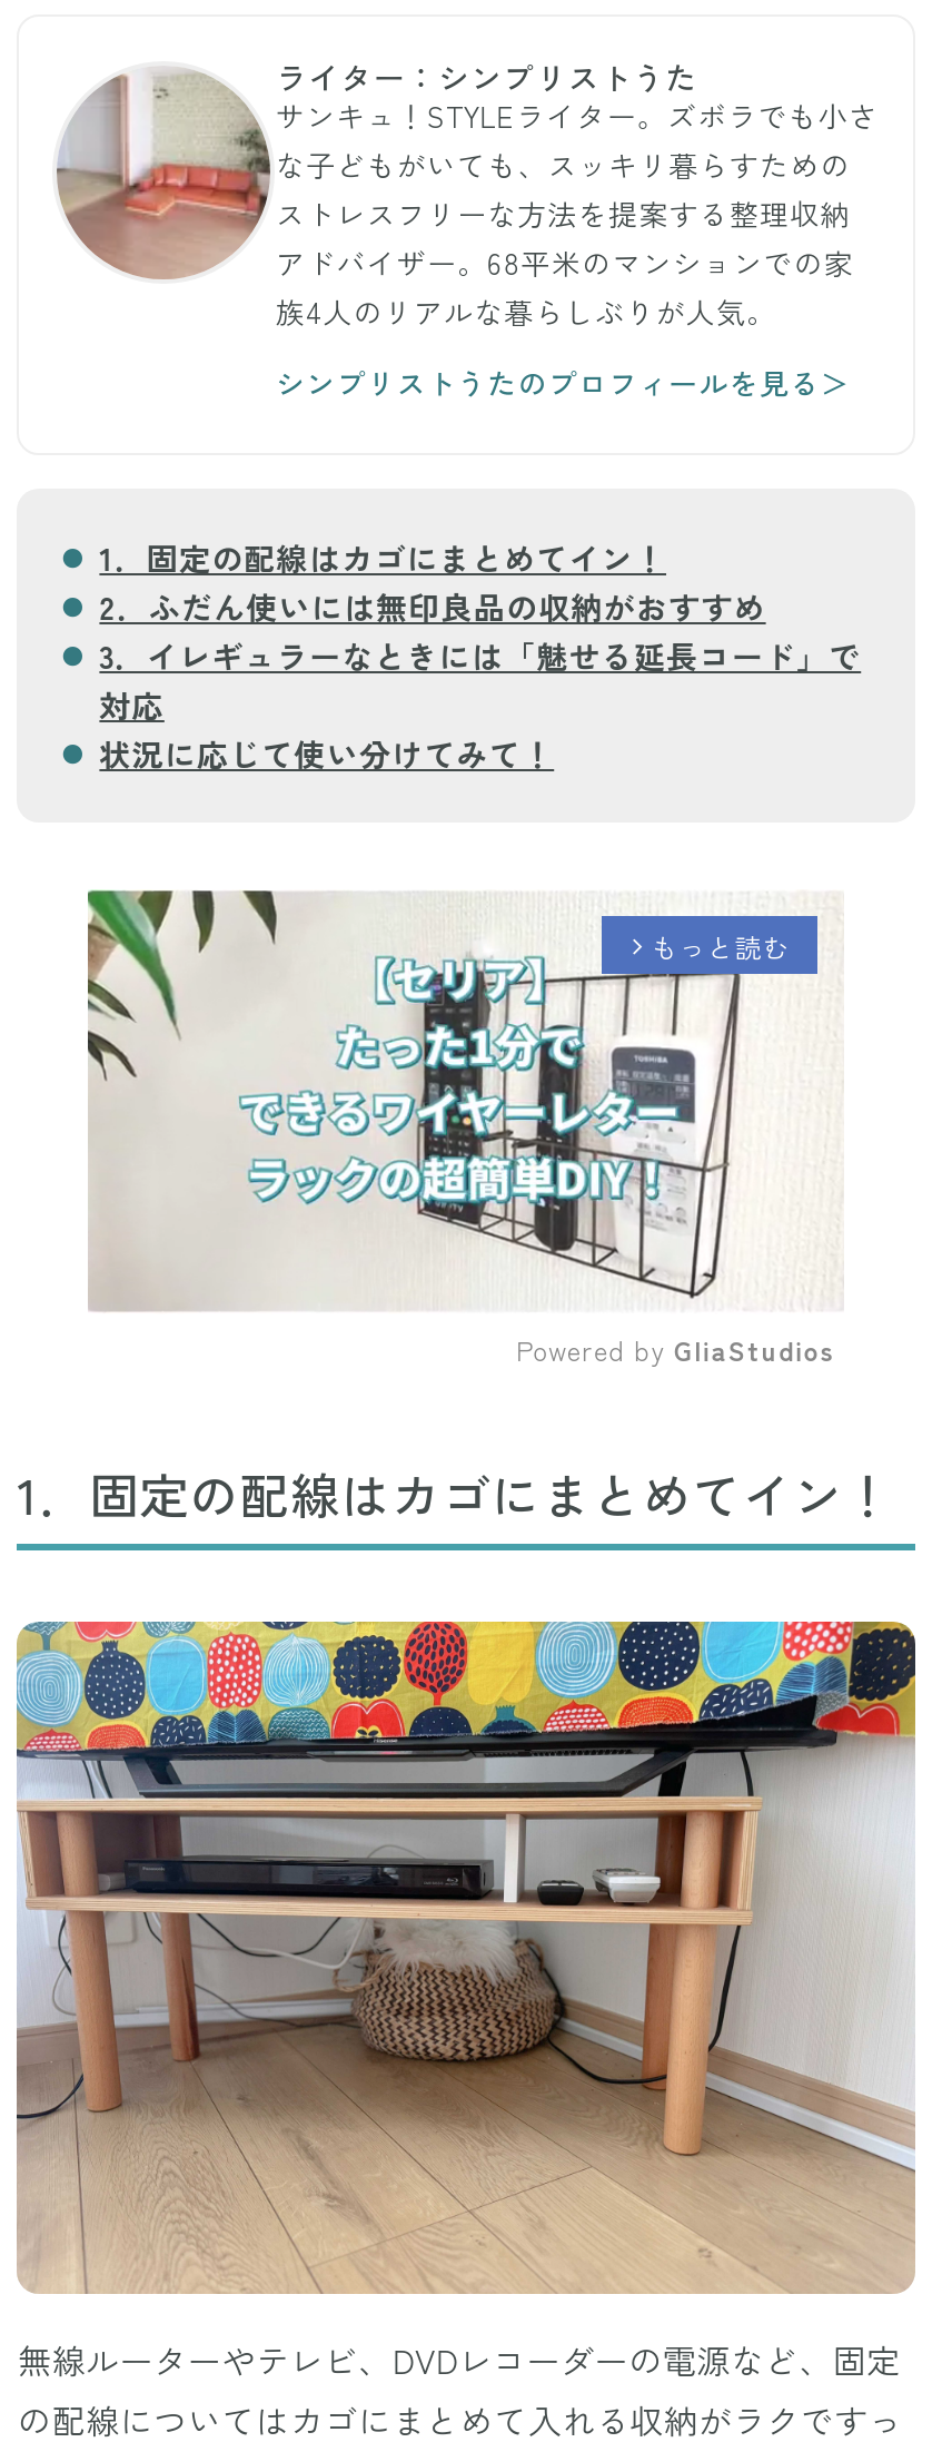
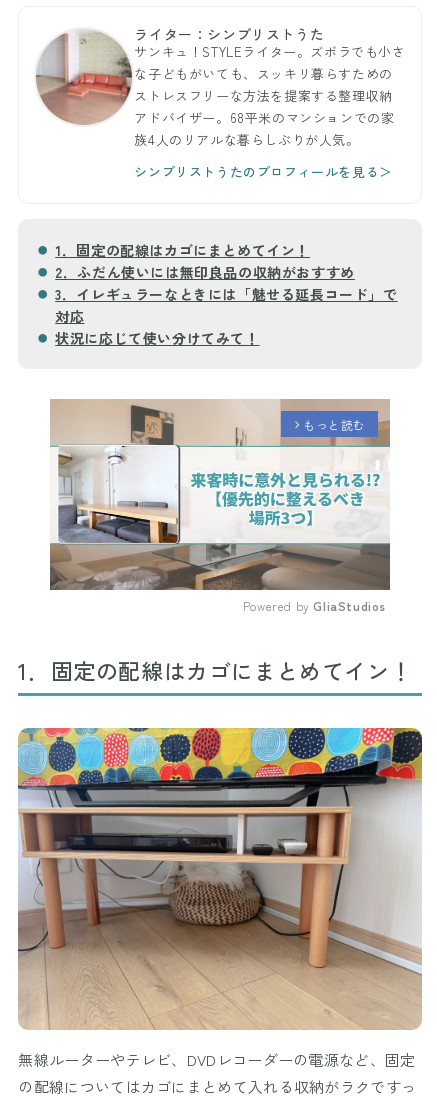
[86,889,844,1314] [image] -> [50,399,391,591] [image]

